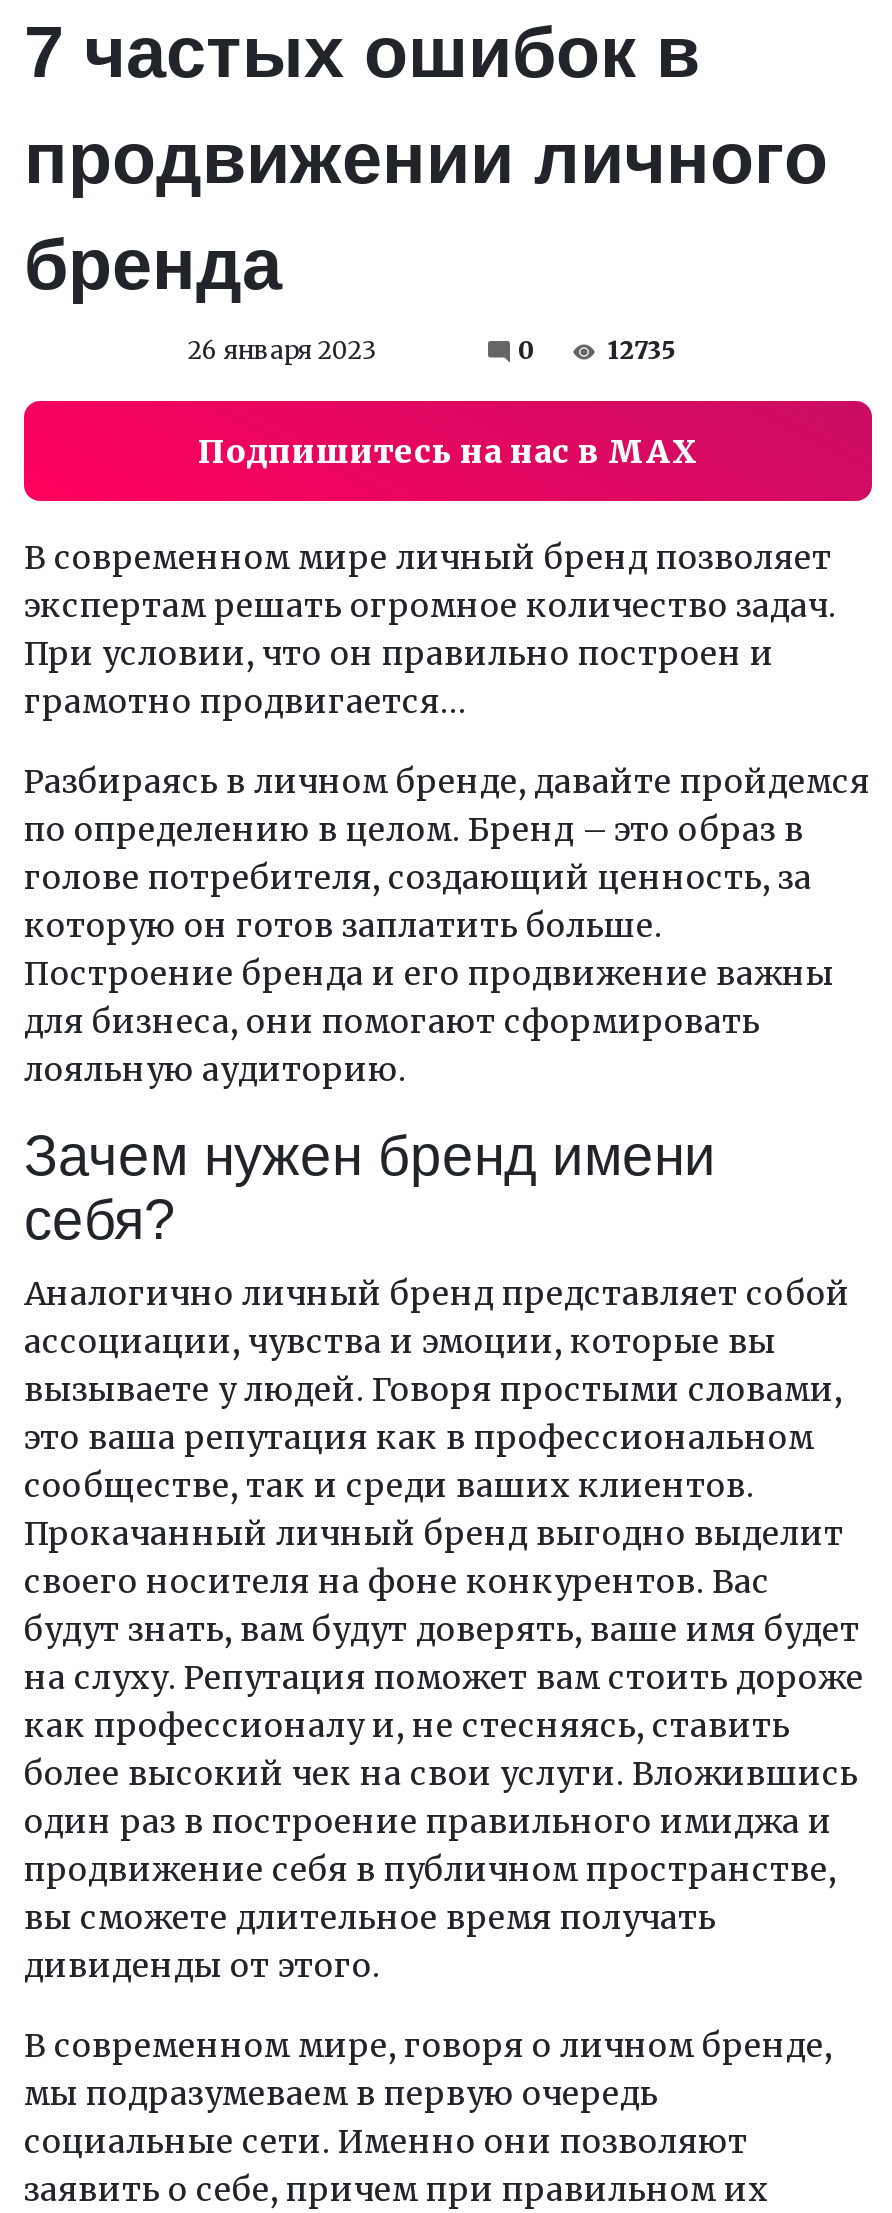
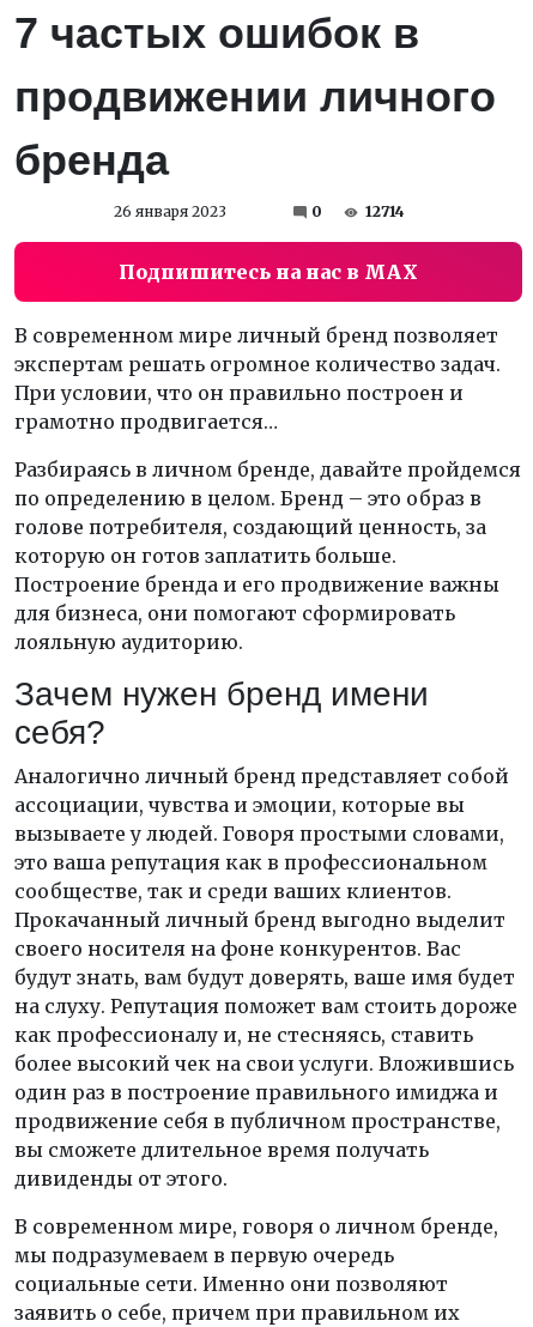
[608,335,676,365] 12735 -> [365,202,404,220] 12714

